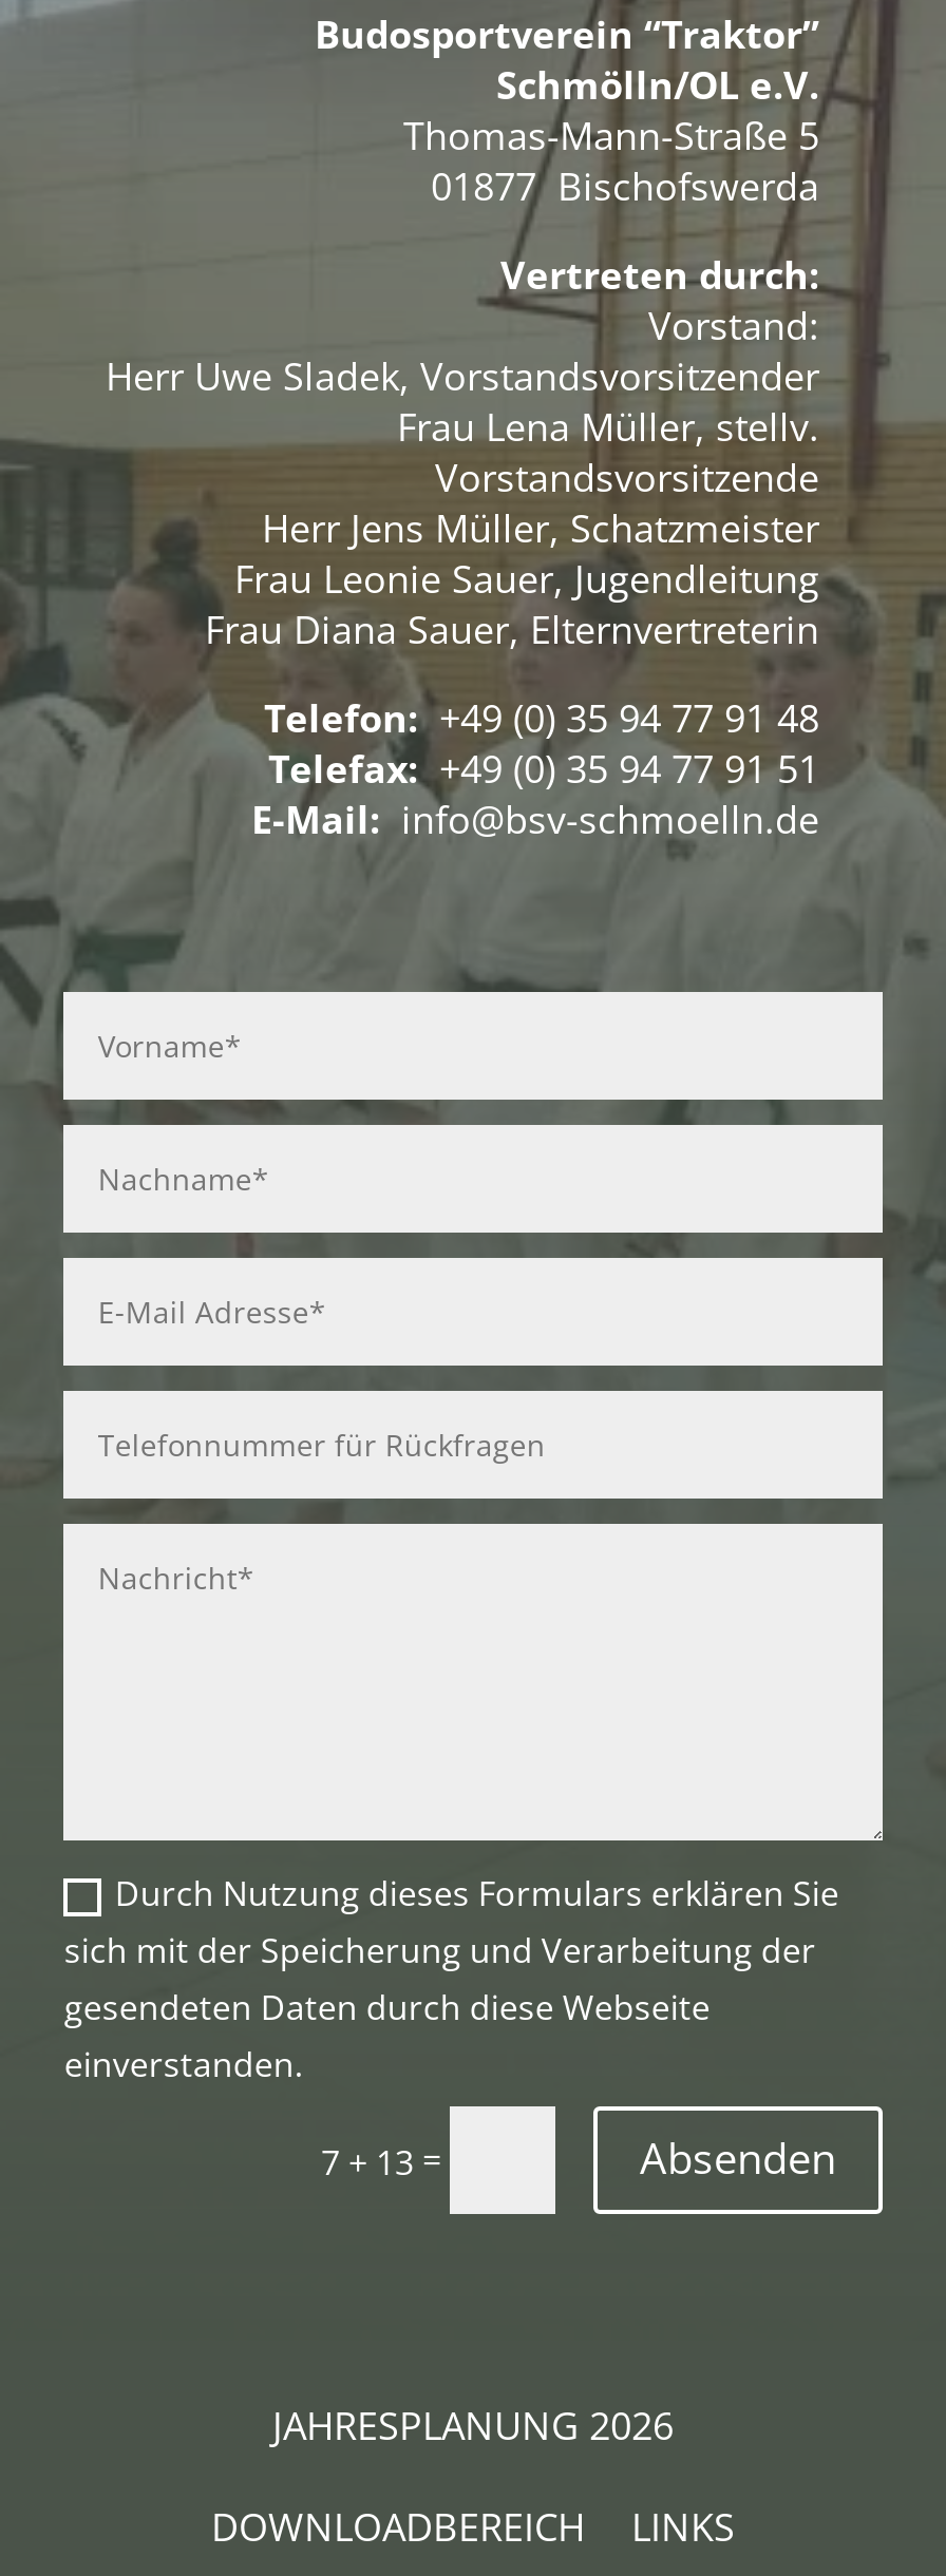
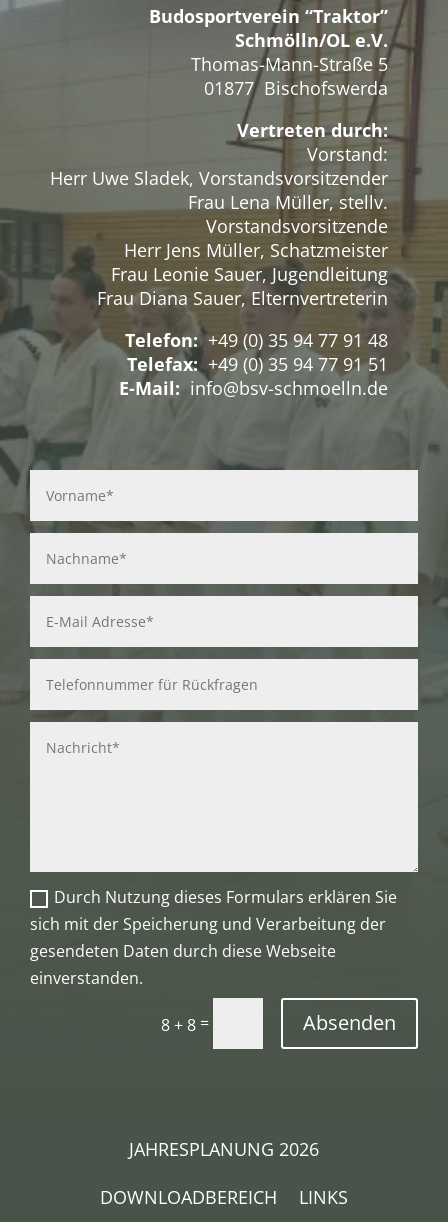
[321,2136,450,2186] 7 + 13 = -> [161,1012,213,1036] 8 + 8 =

